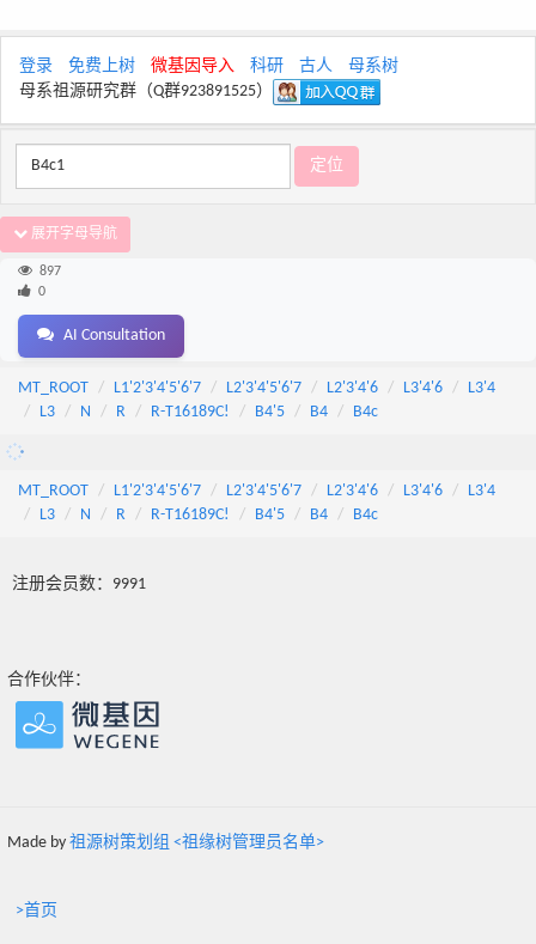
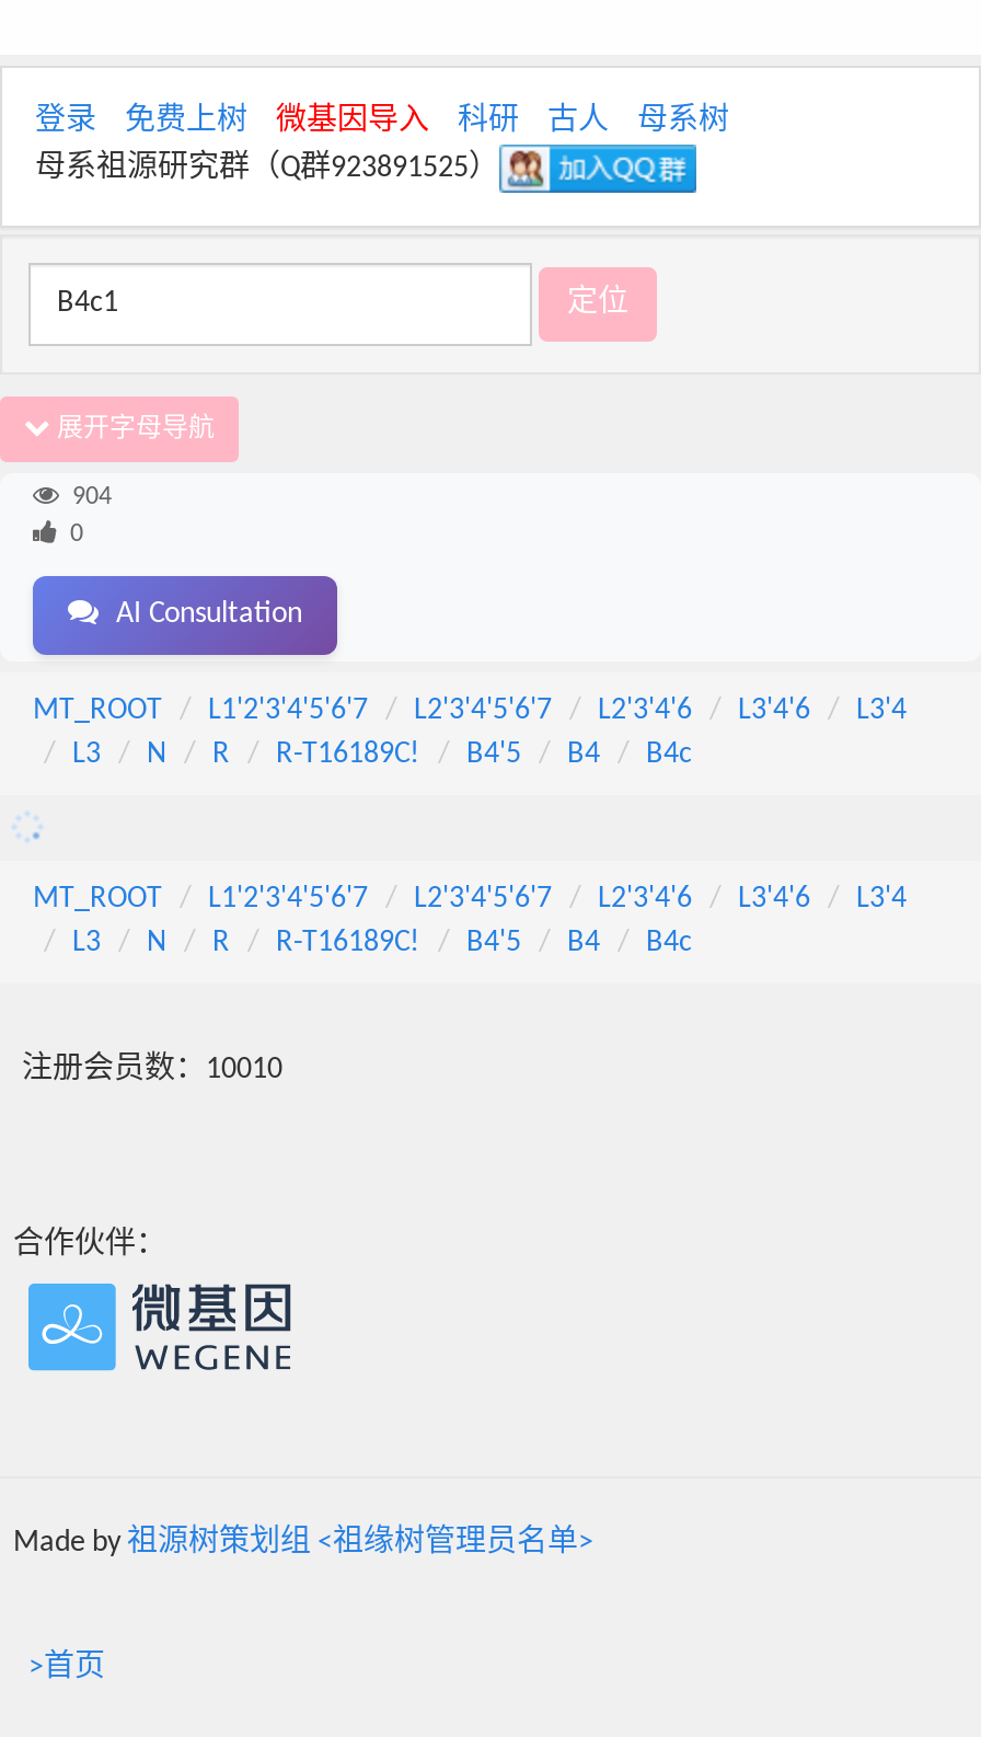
[39,264,61,279] 897 -> [72,484,112,510] 904
[12,575,146,593] 注册会员数：9991 -> [22,1054,282,1086] 注册会员数：10010

